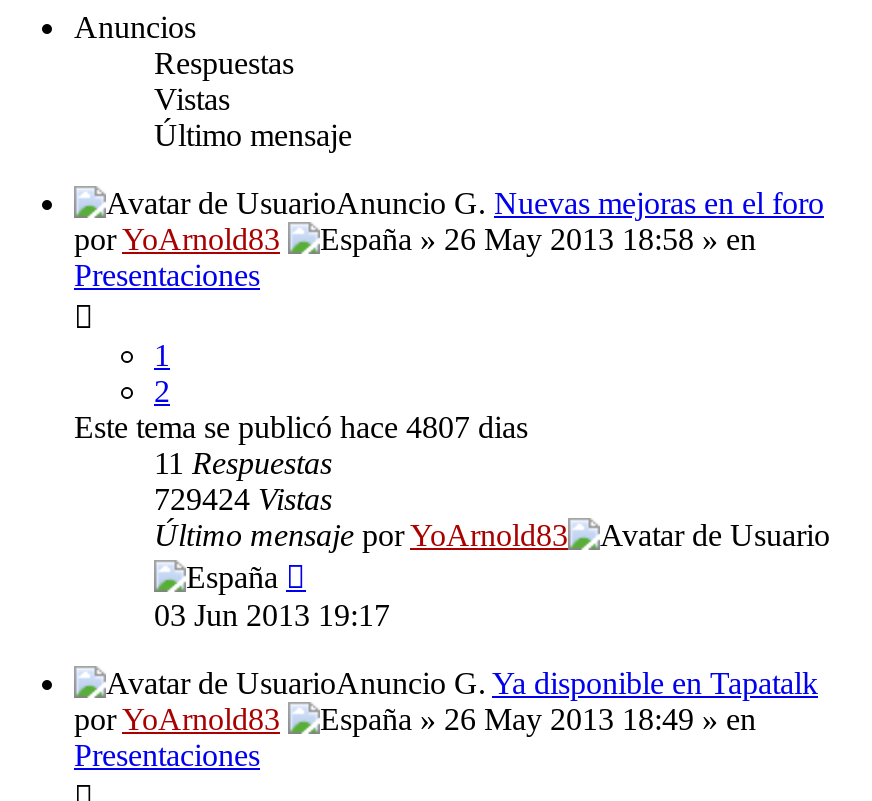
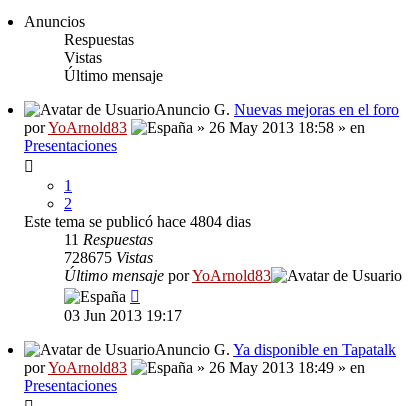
[74,409,528,443] Este tema se publicó hace 4807 dias -> [24,213,251,230] Este tema se publicó hace 4804 dias
[154,481,332,515] 729424 Vistas -> [64,249,153,266] 728675 Vistas

